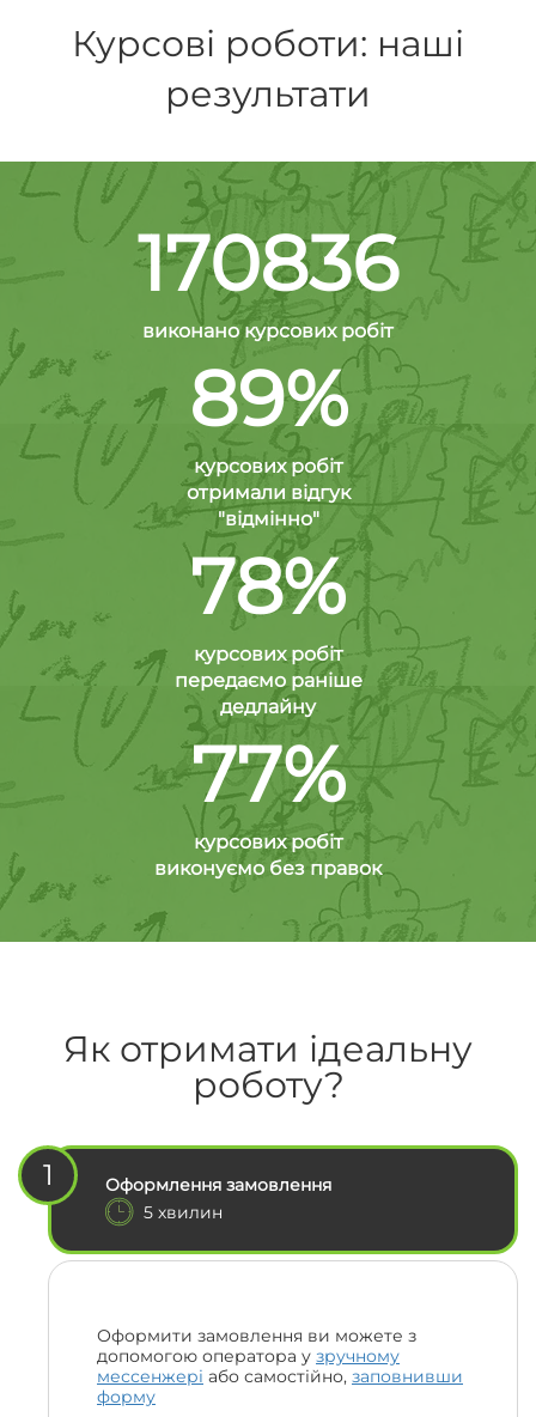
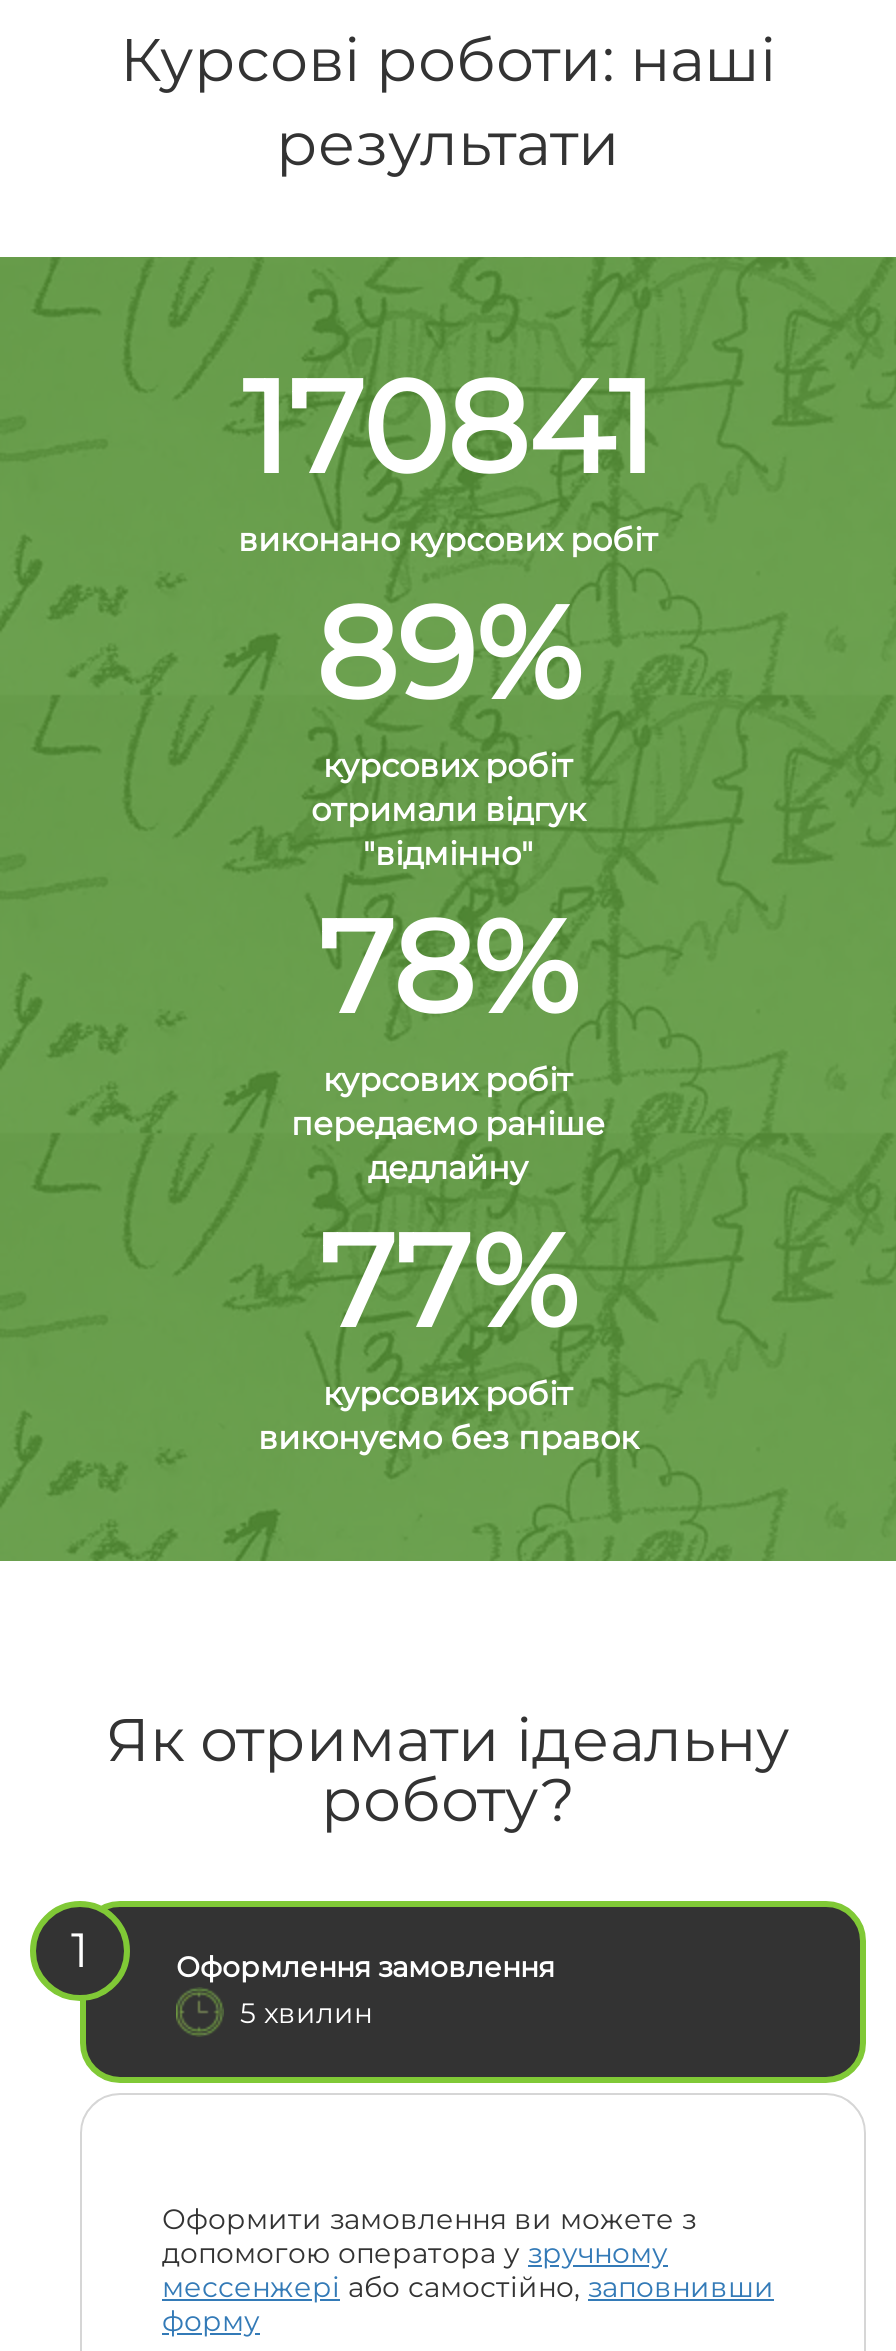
[138,217,398,310] 170836 -> [242,349,654,505] 170841

